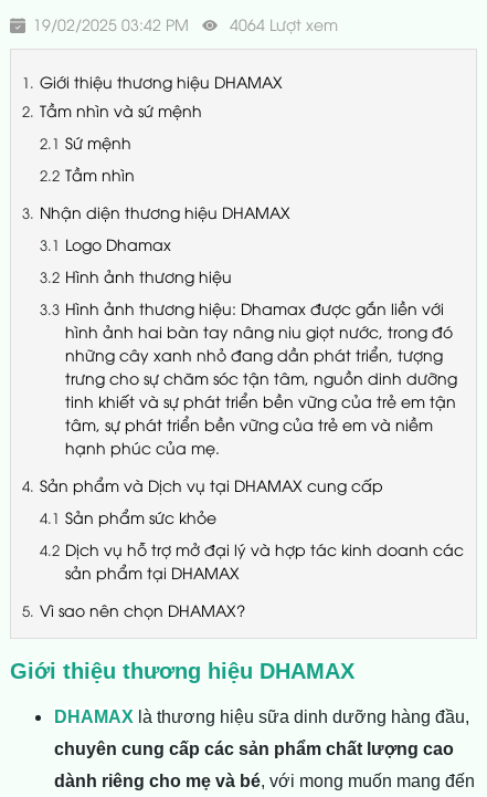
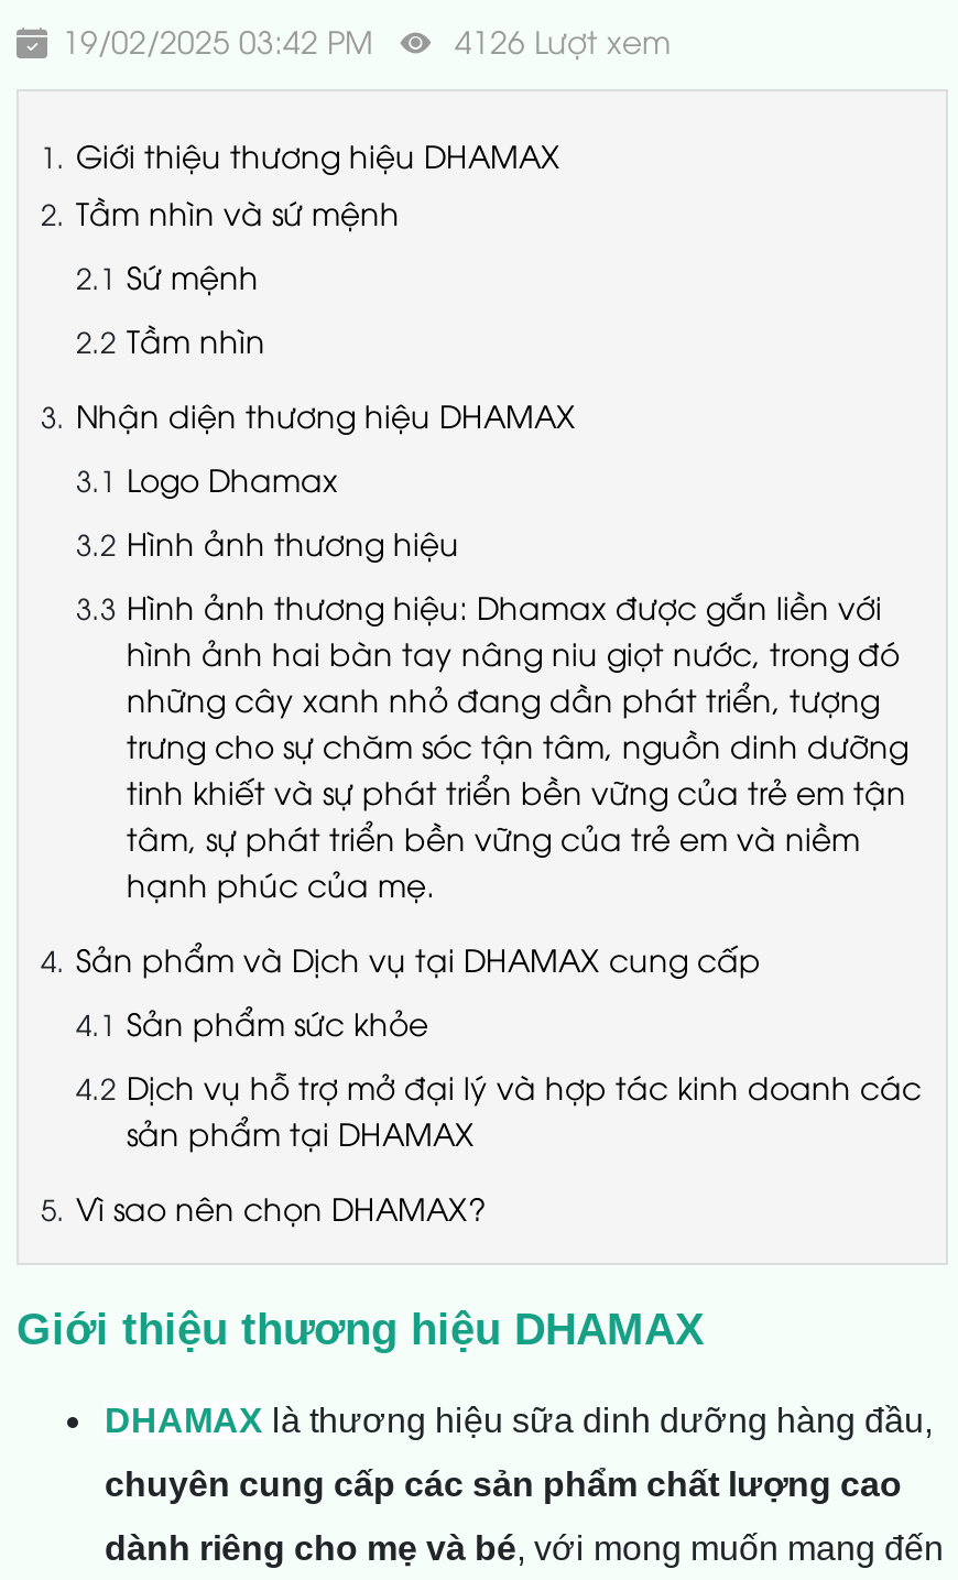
[33,13,338,34] 19/02/2025 03:42 PM 4064 Lượt xem -> [63,19,671,61] 19/02/2025 03:42 PM 4126 Lượt xem

